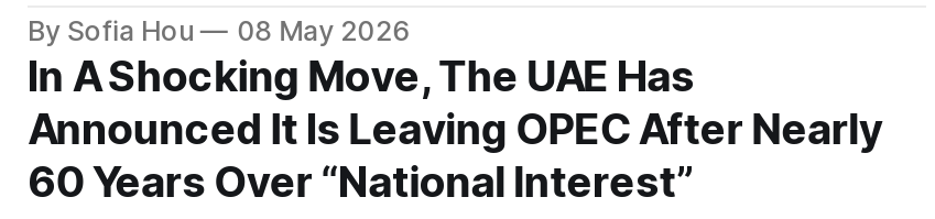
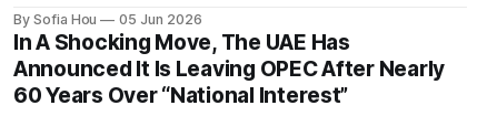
[28,15,410,48] By Sofia Hou 08 May 2026 -> [13,11,202,28] By Sofia Hou 05 Jun 2026

